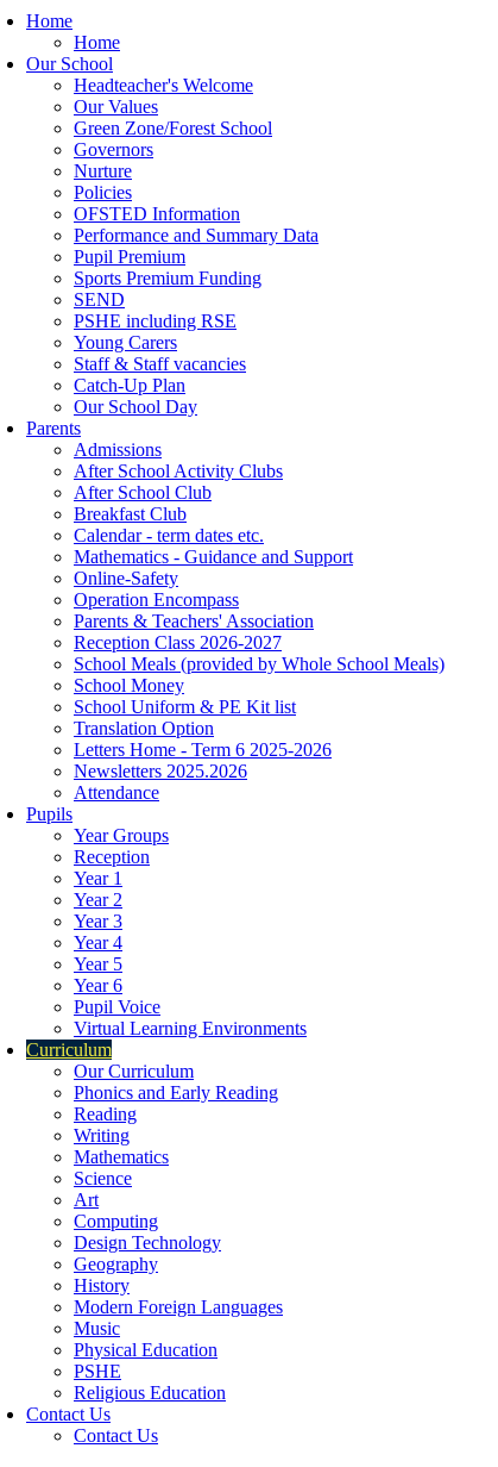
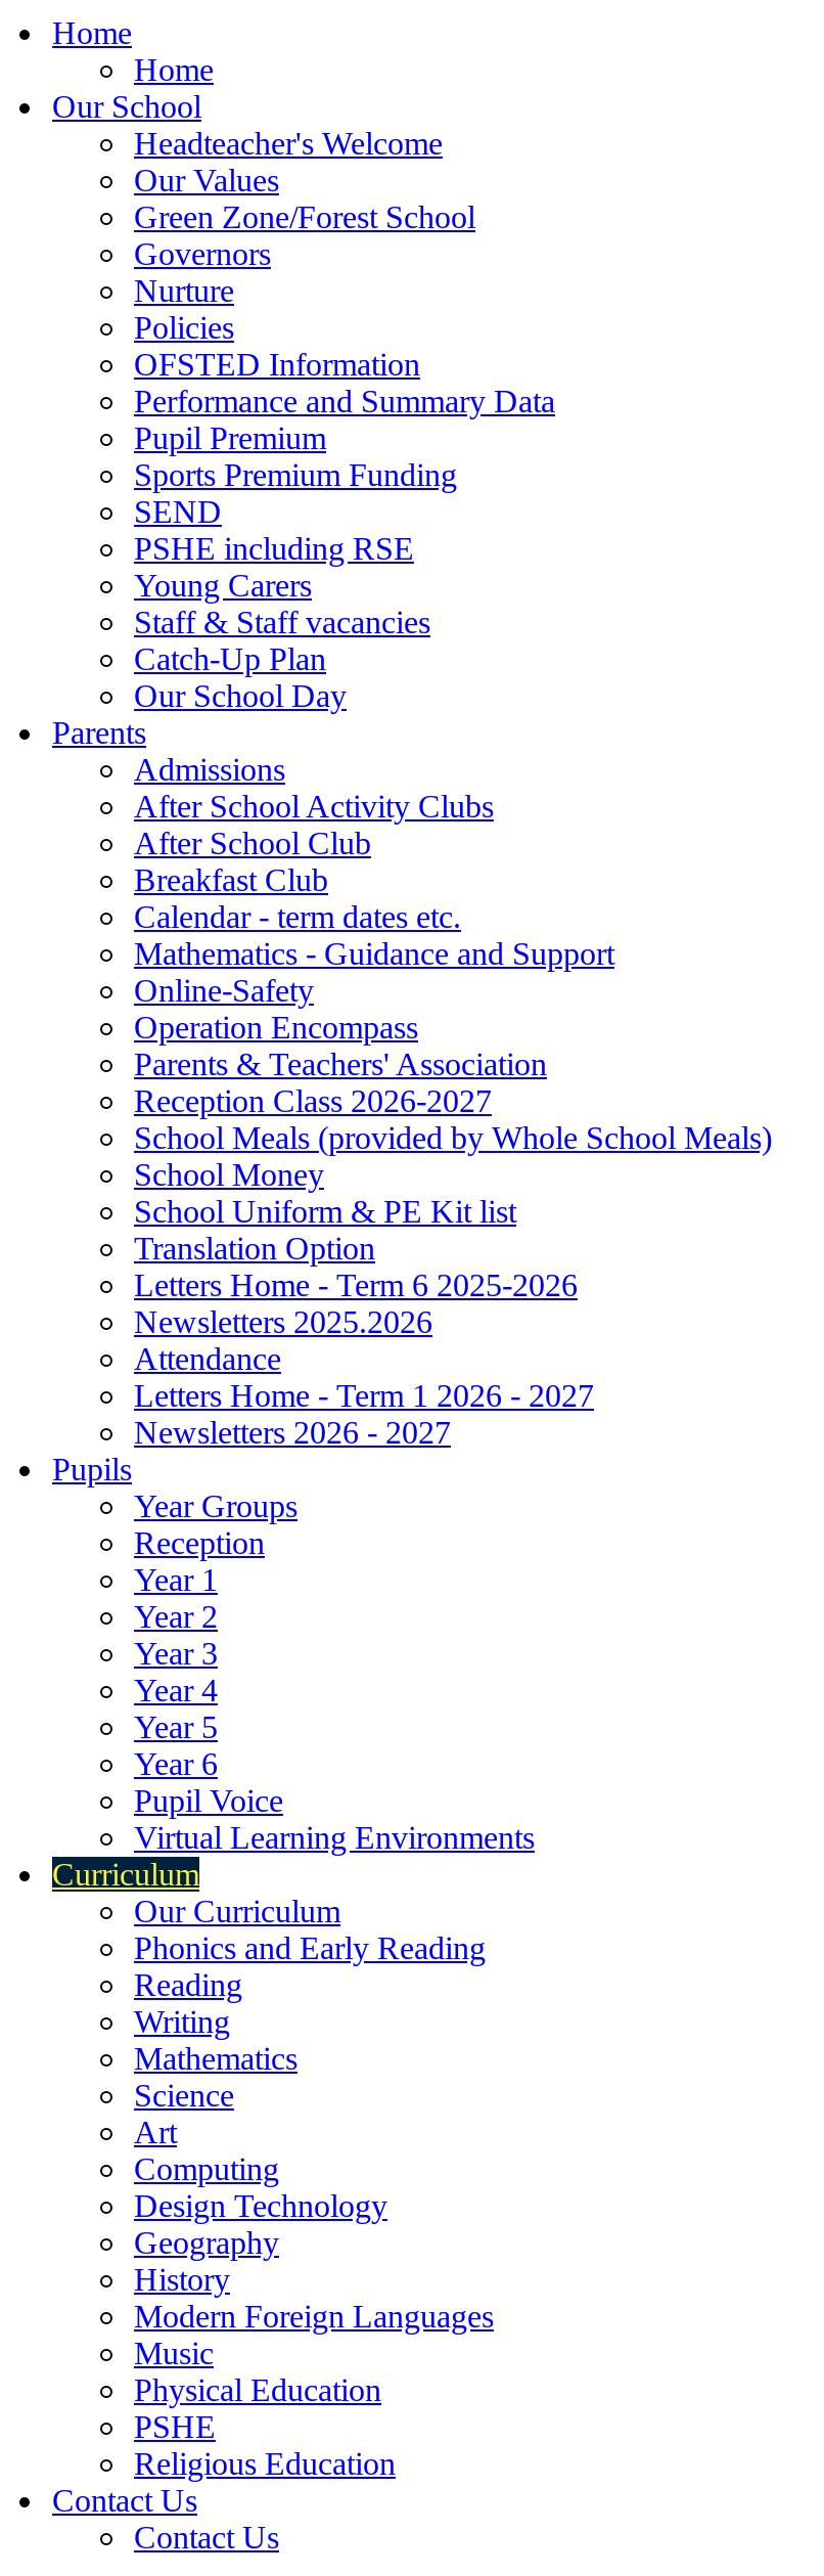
none -> [134,1378,594,1450] Letters Home - Term 1 2026 - 2027 | Newsletters 2026 - 2027

